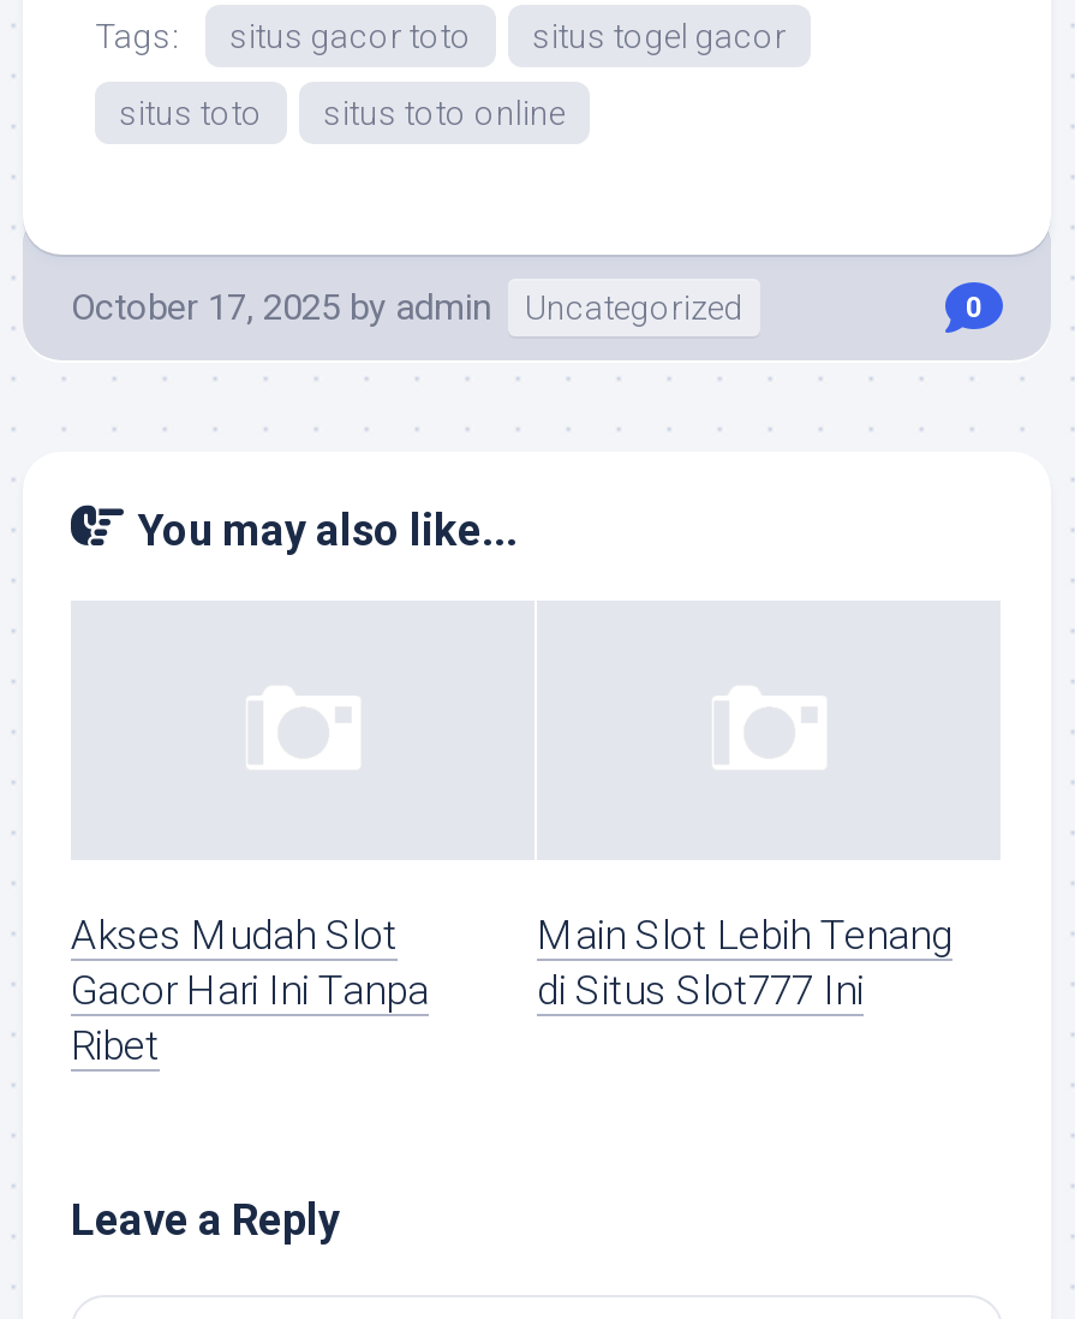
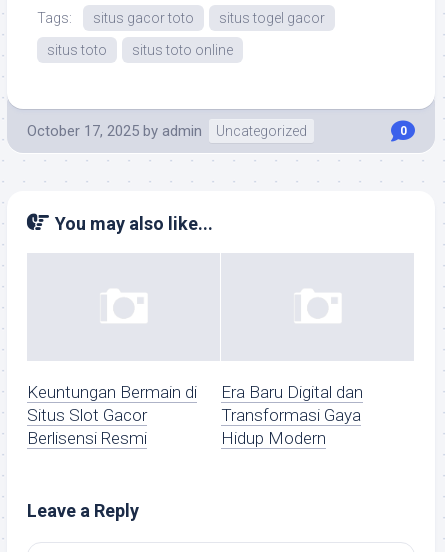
[71,912,429,1070] Akses Mudah Slot | Gacor Hari Ini Tanpa | Ribet -> [27,382,197,448] Keuntungan Bermain di | Situs Slot Gacor | Berlisensi Resmi
[537,912,952,1015] Main Slot Lebih Tenang | di Situs Slot777 Ini -> [221,382,363,448] Era Baru Digital dan | Transformasi Gaya | Hidup Modern

